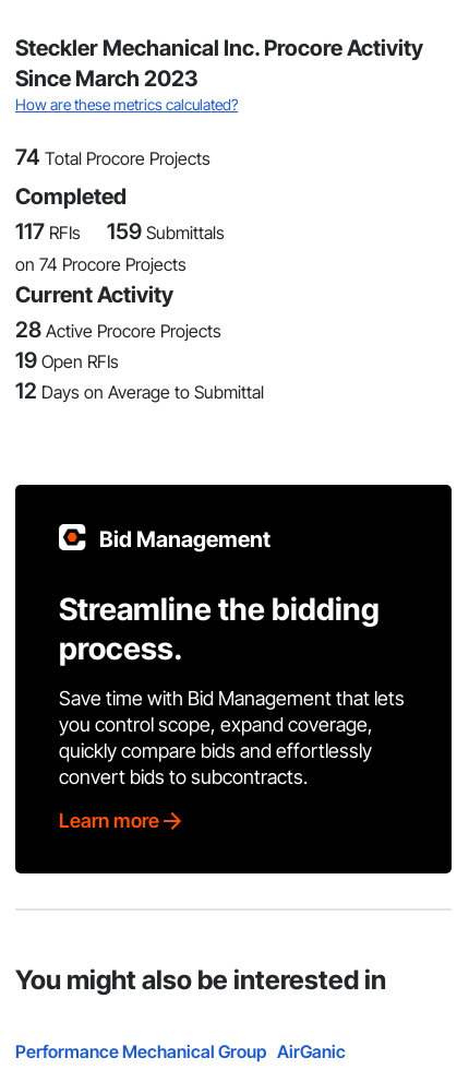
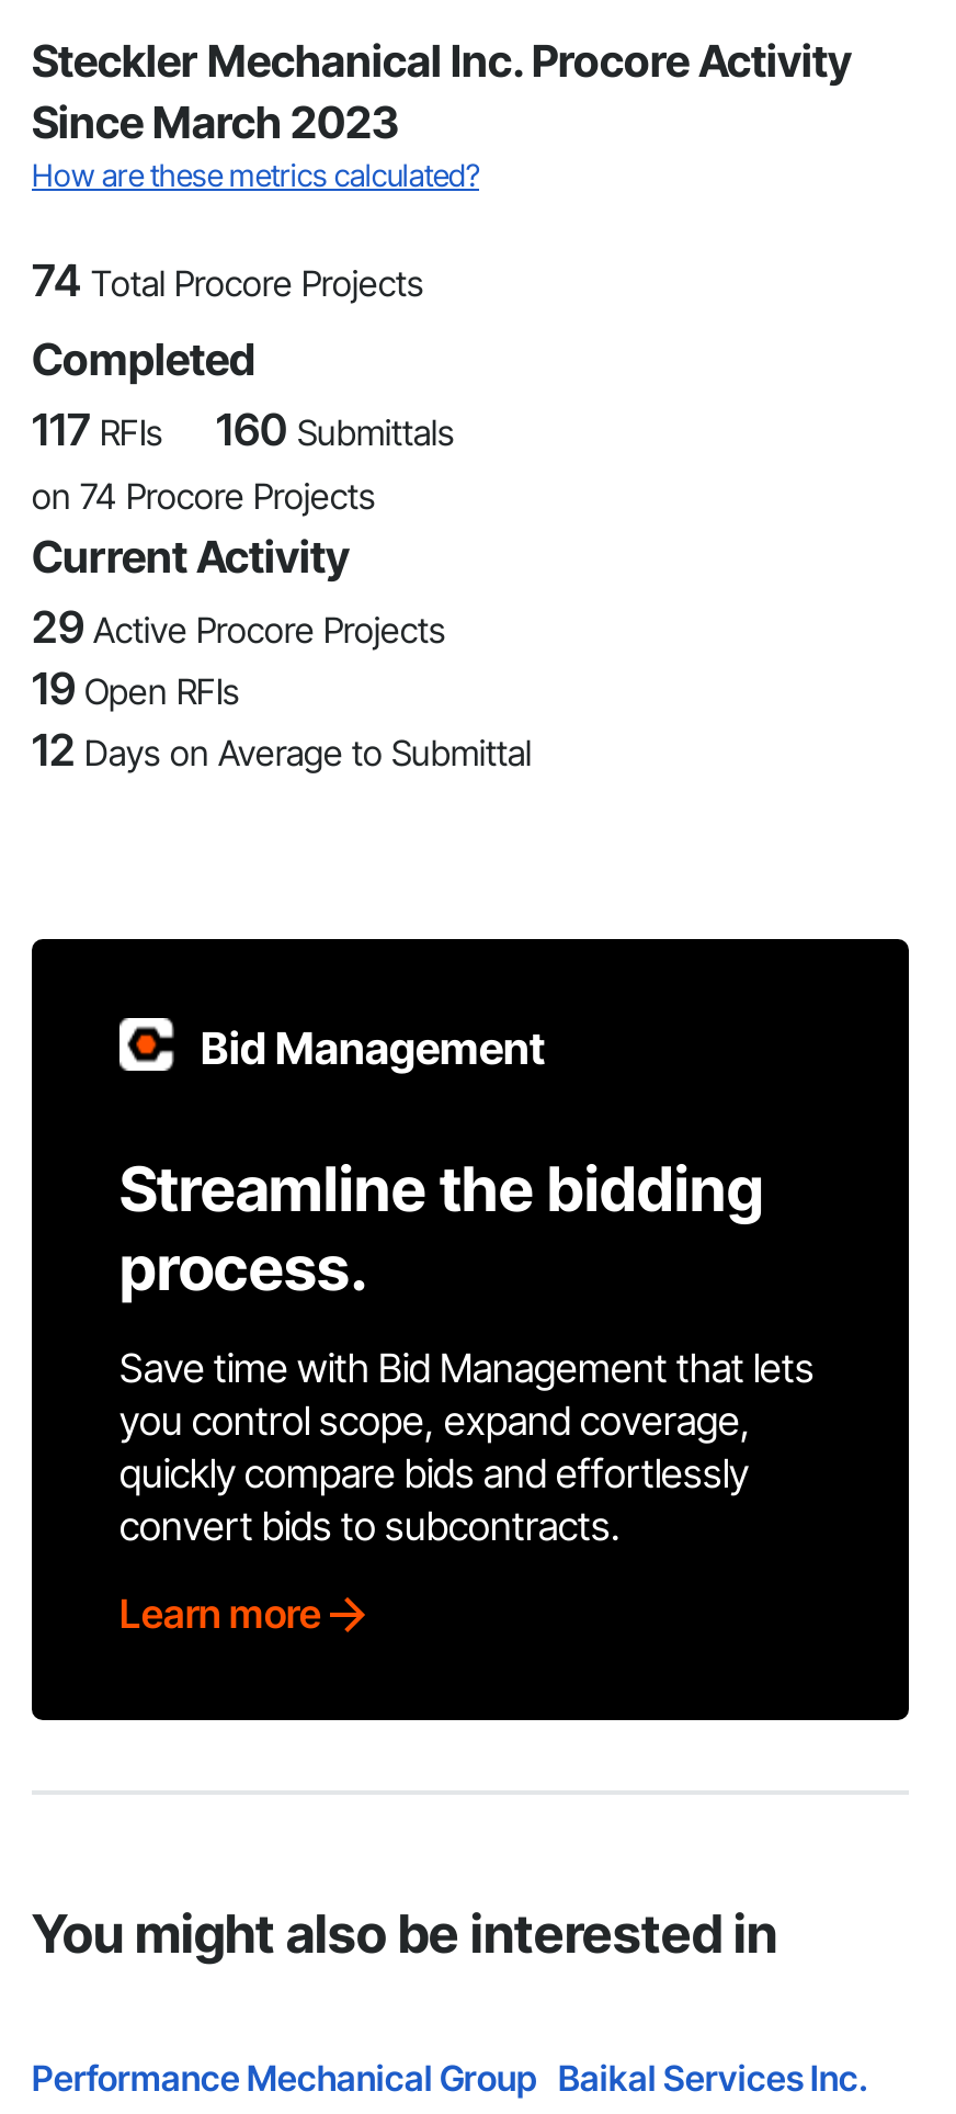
[15,218,225,245] 117 RFIs 159 Submittals -> [32,404,455,456] 117 RFIs 160 Submittals
[15,317,221,343] 28 Active Procore Projects -> [32,601,446,654] 29 Active Procore Projects
[277,1041,346,1062] AirGanic -> [558,2056,869,2100] Baikal Services Inc.

